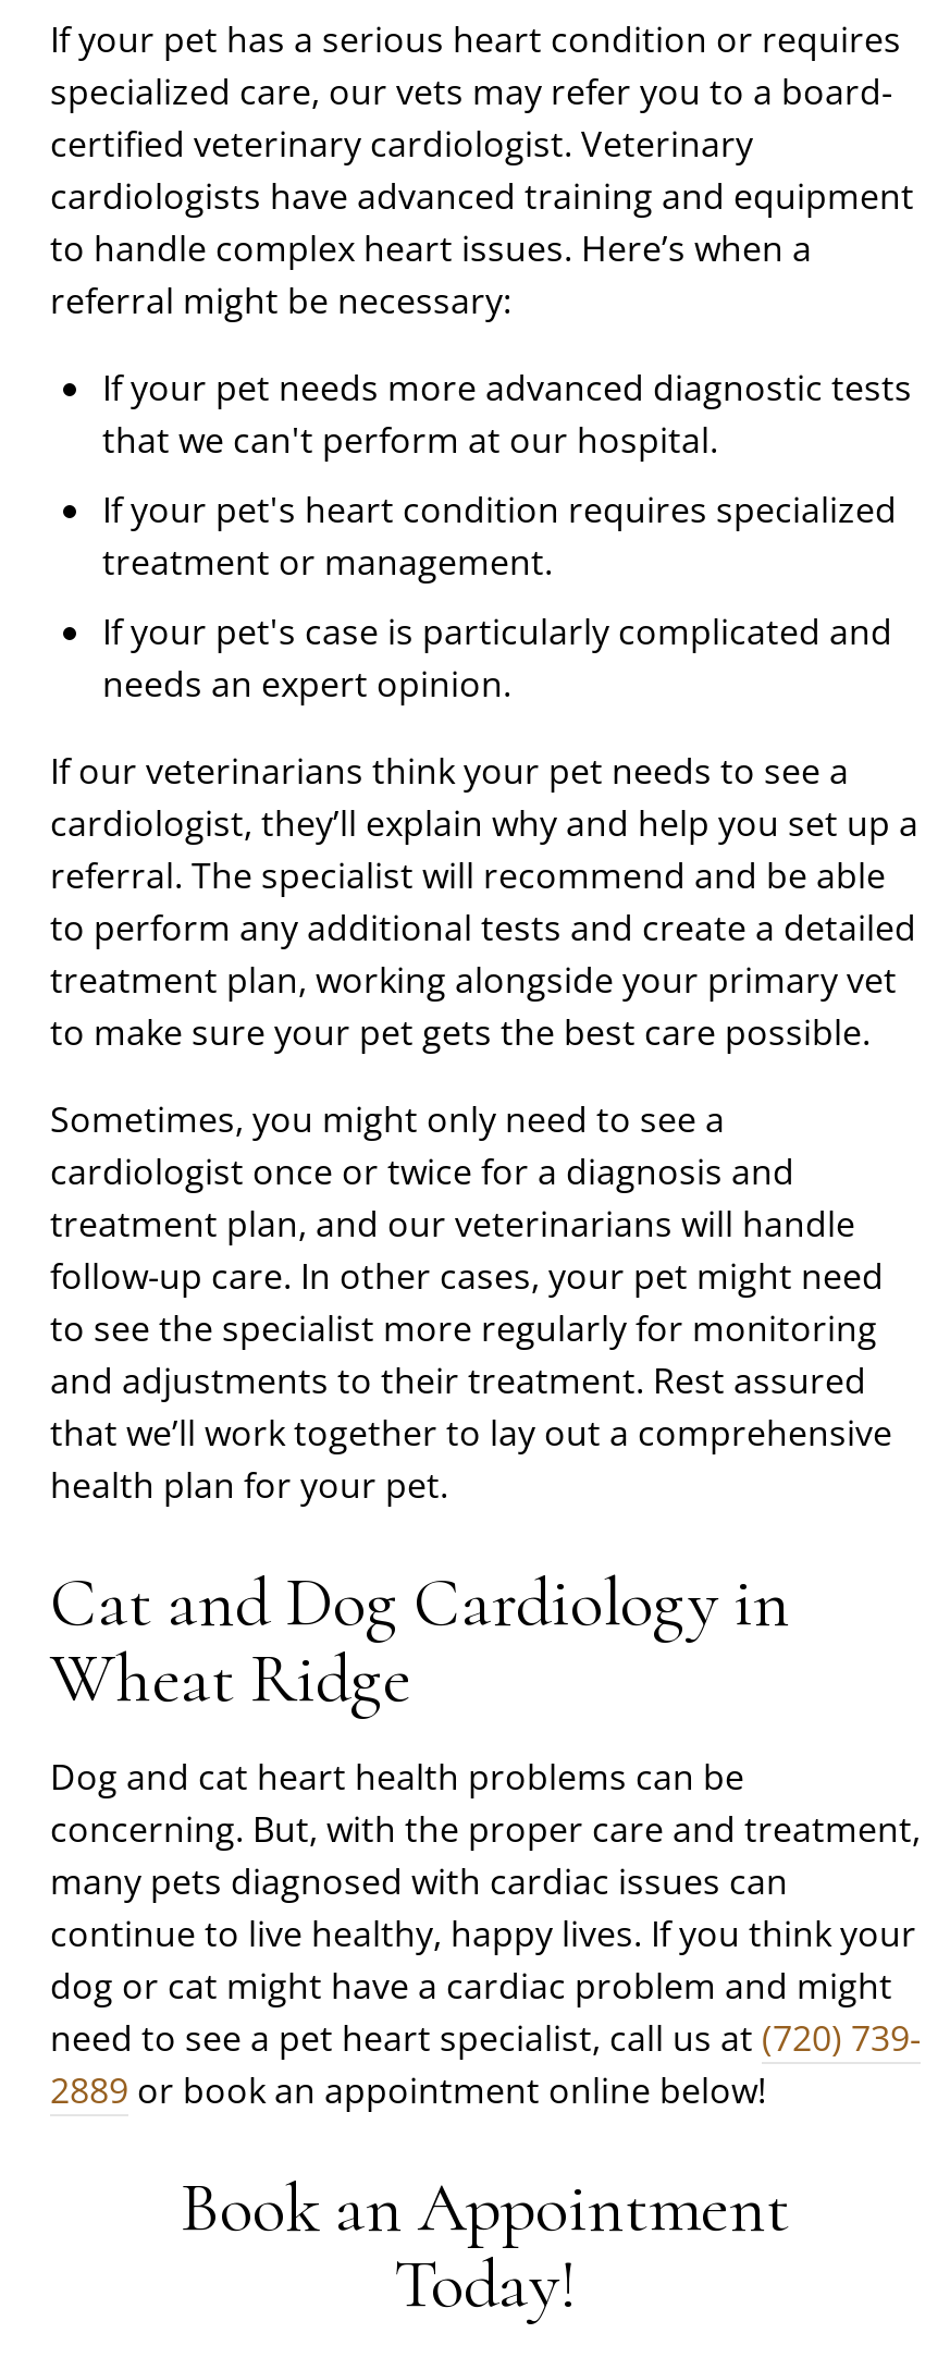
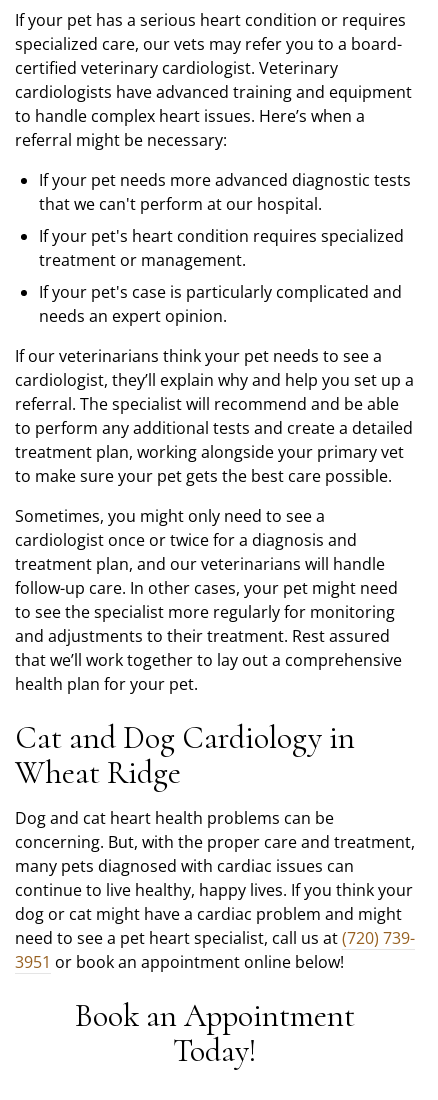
[50,2066,766,2114] 2889 or book an appointment online below! -> [15,951,344,973] 3951 or book an appointment online below!

